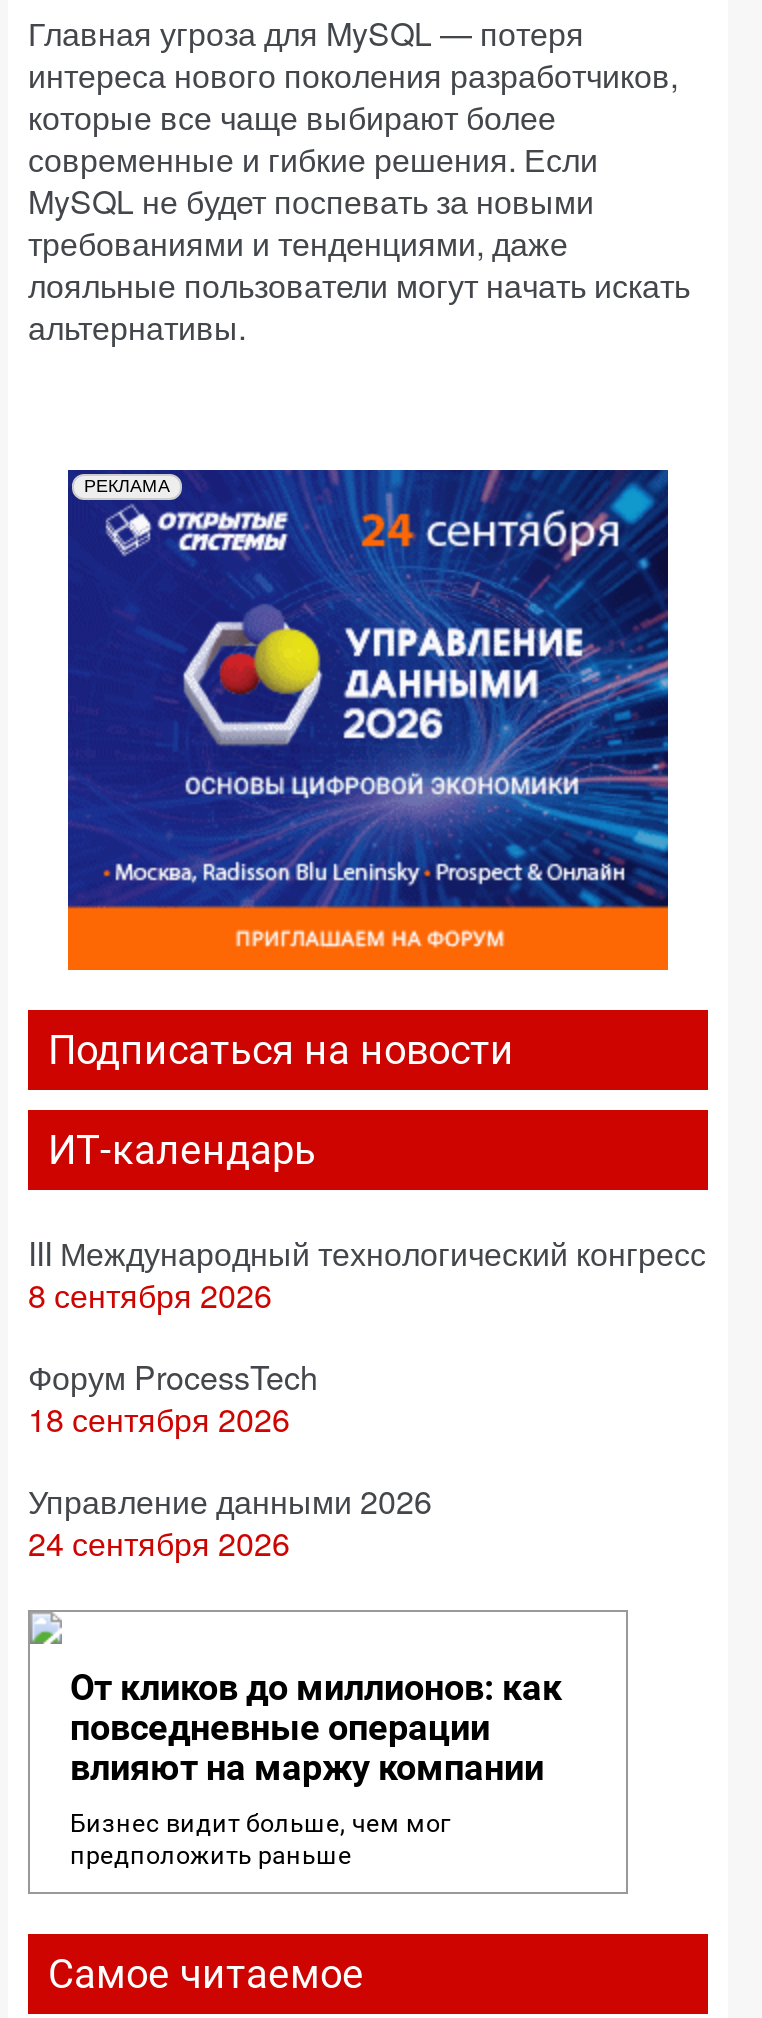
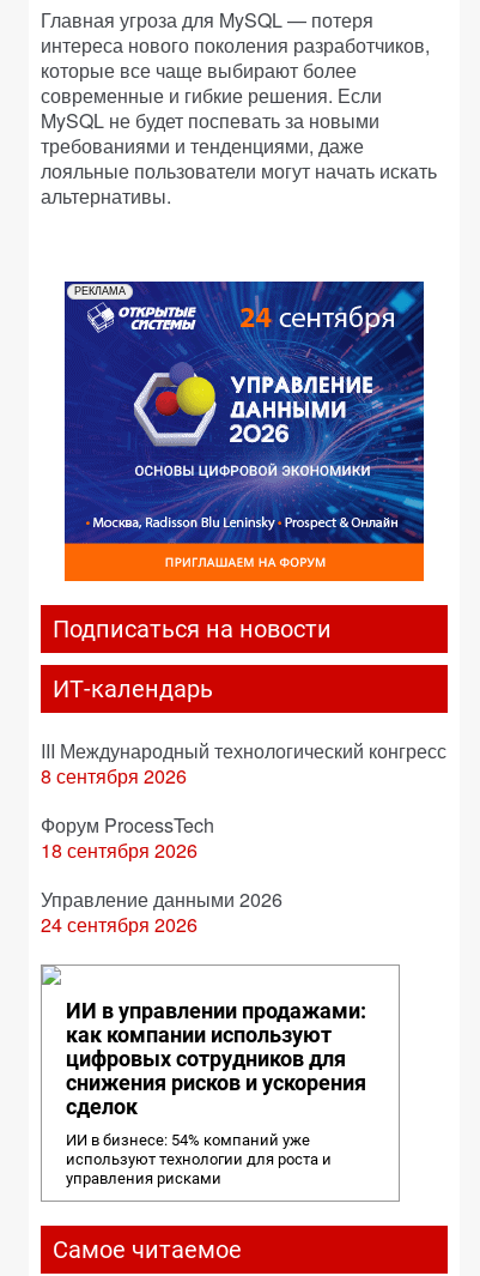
[70,1665,562,1787] От кликов до миллионов: как | повседневные операции | влияют на маржу компании -> [66,997,366,1118] ИИ в управлении продажами: | как компании используют | цифровых сотрудников для | снижения рисков и ускорения | сделок
[70,1807,450,1869] Бизнес видит больше, чем мог | предположить раньше -> [66,1130,332,1187] ИИ в бизнесе: 54% компаний уже | используют технологии для роста и | управления рисками

